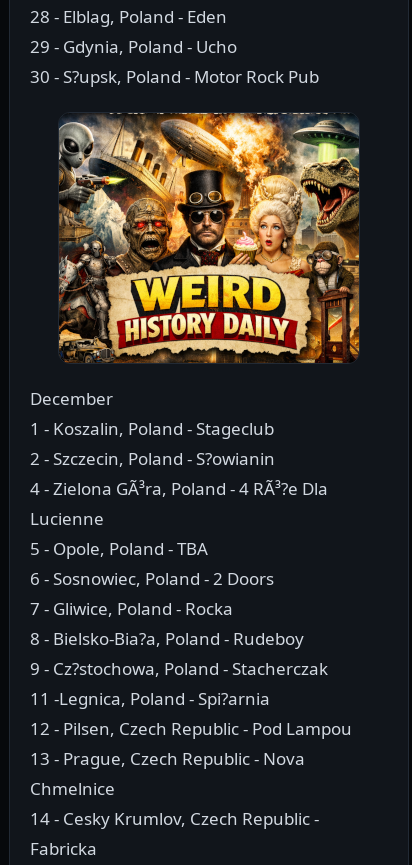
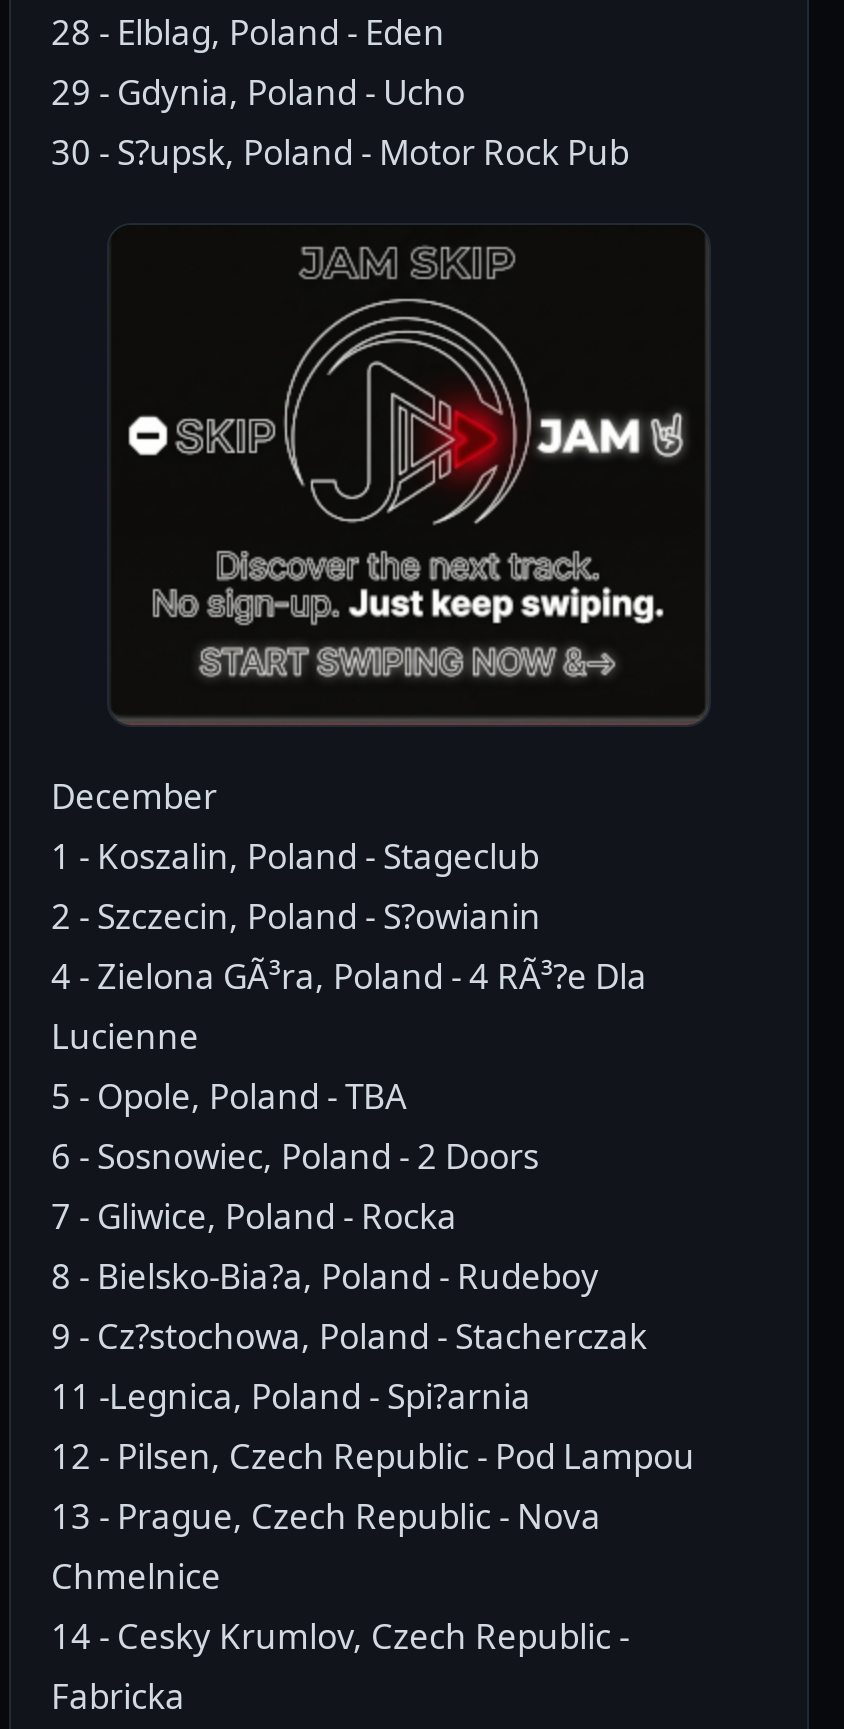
[58,112,360,363] [image] -> [109,225,709,727] [image]

